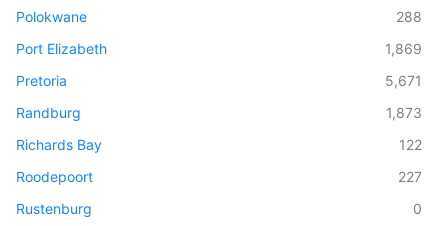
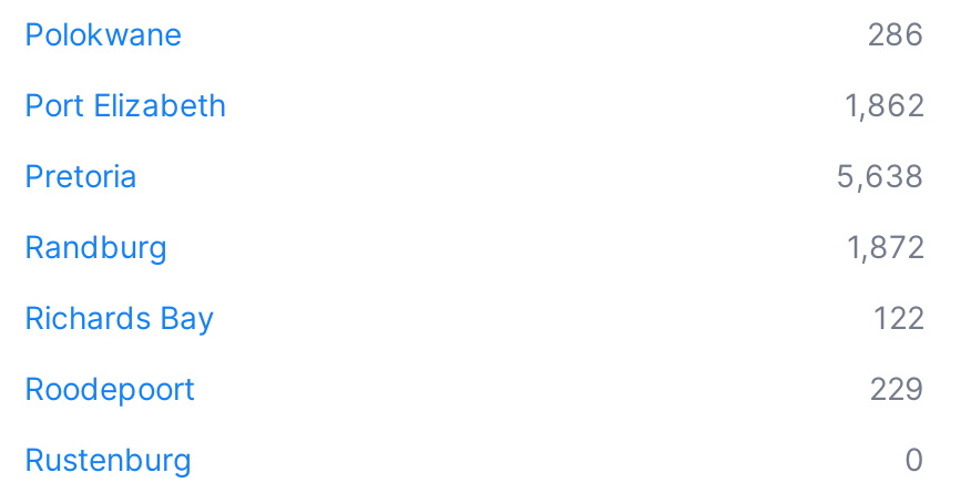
[396,8,422,25] 288 -> [867,14,924,52] 286
[385,40,422,57] 1,869 -> [845,85,924,123] 1,862
[385,72,422,89] 5,671 -> [836,156,924,194] 5,638
[386,104,422,121] 1,873 -> [847,227,924,265] 1,872
[398,168,422,185] 227 -> [869,369,924,406] 229

